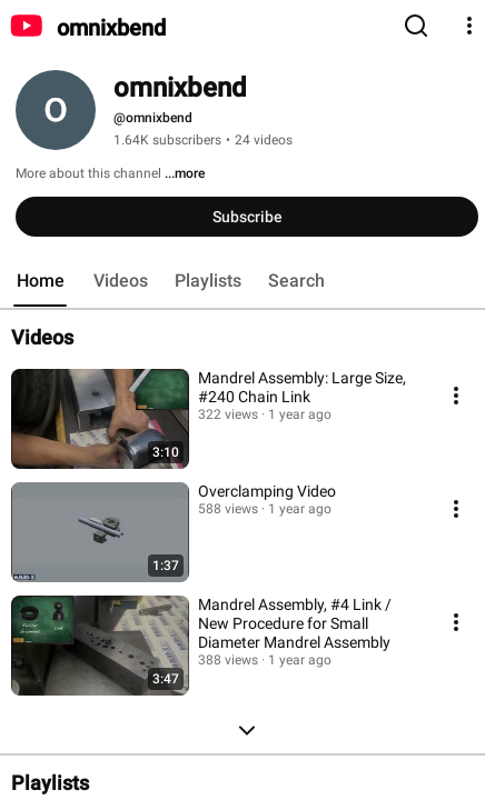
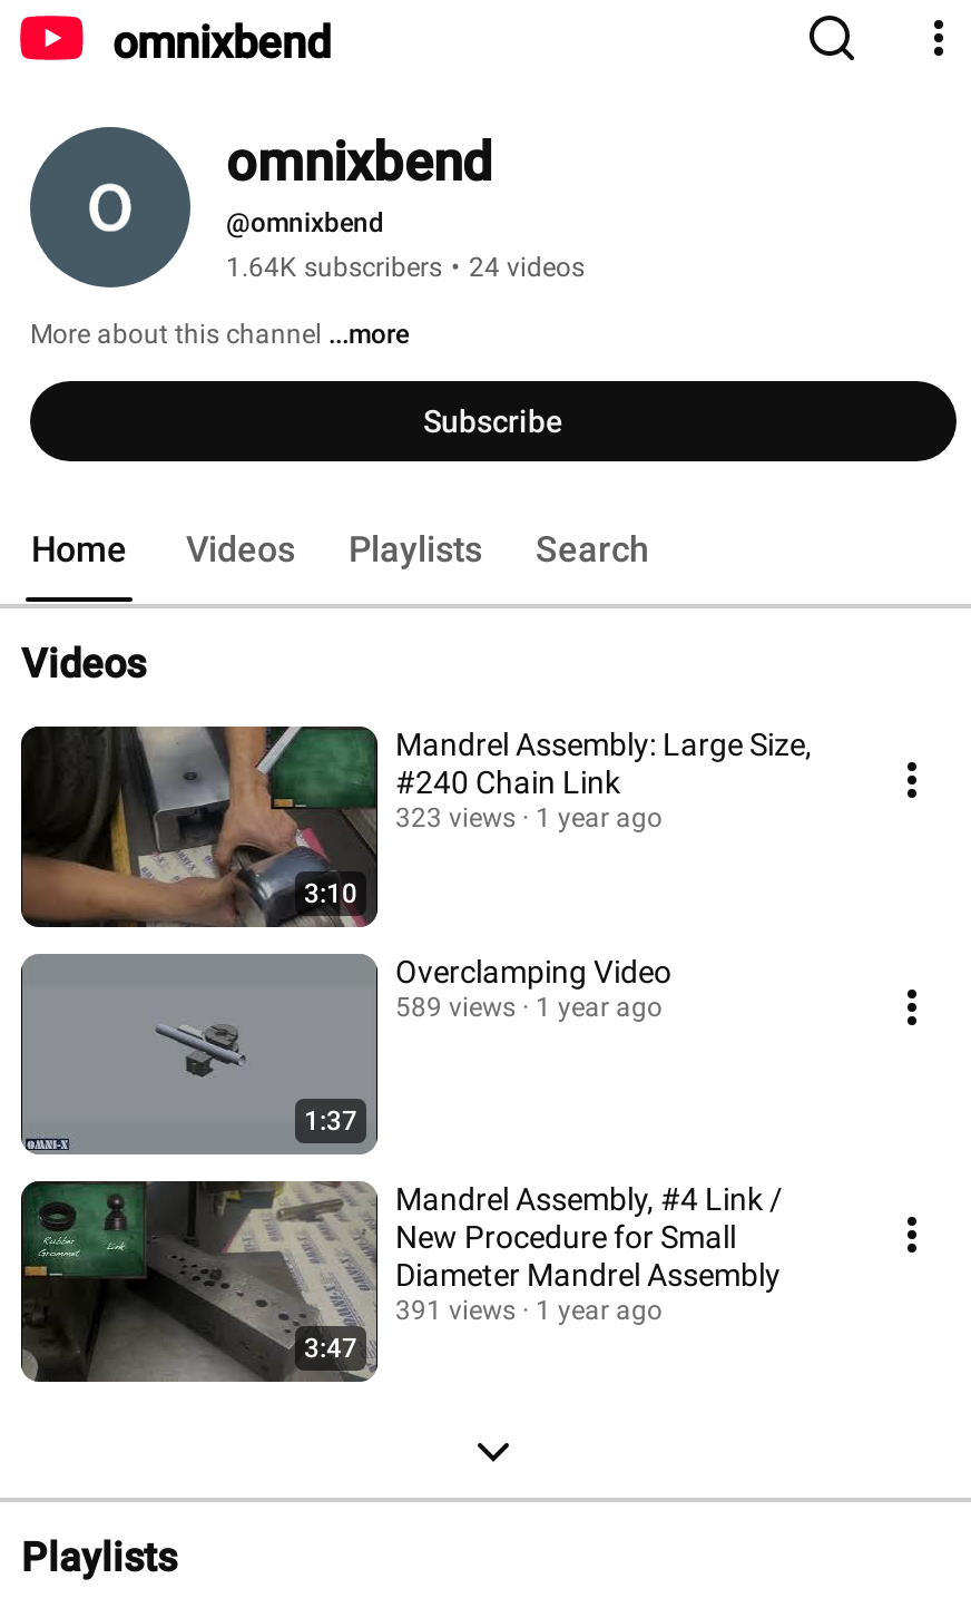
[198,407,331,422] 322 views 1 year ago -> [395,802,663,834] 323 views 1 year ago
[198,501,331,517] 588 views 1 year ago -> [395,992,663,1023] 589 views 1 year ago
[198,652,331,668] 388 views 1 year ago -> [395,1295,663,1326] 391 views 1 year ago

